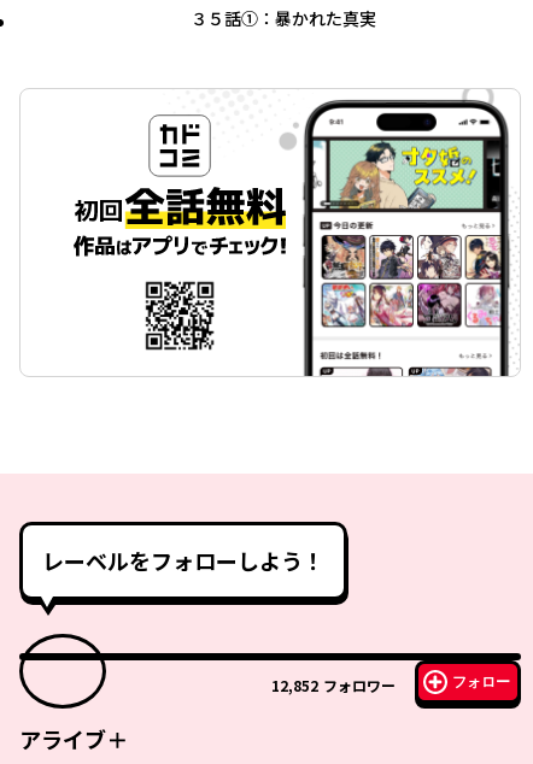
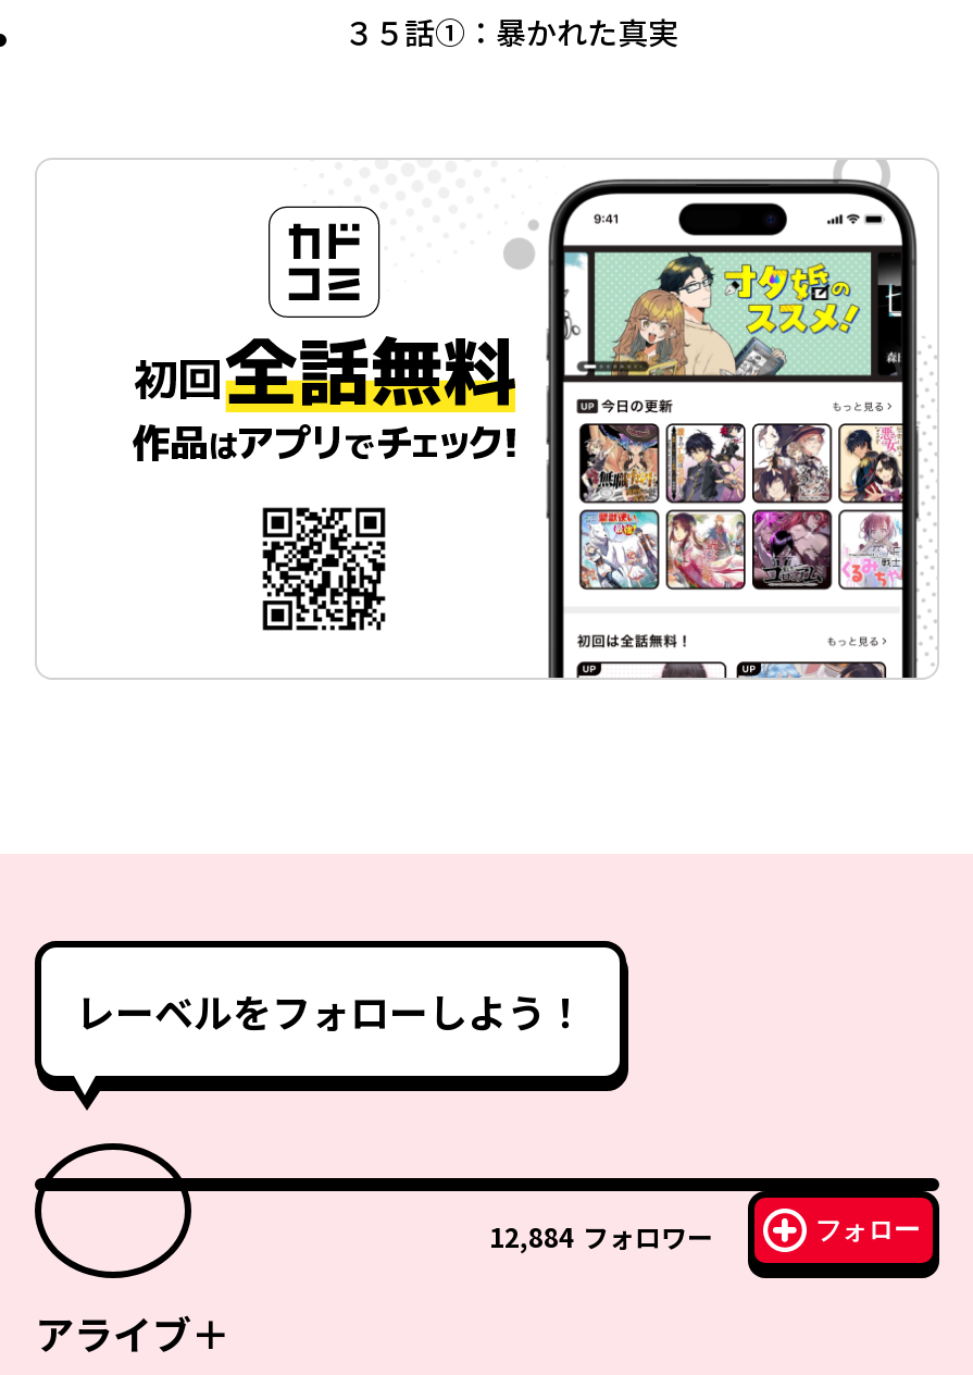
[271,674,396,695] 12,852 フォロワー -> [489,1216,713,1253] 12,884 フォロワー

